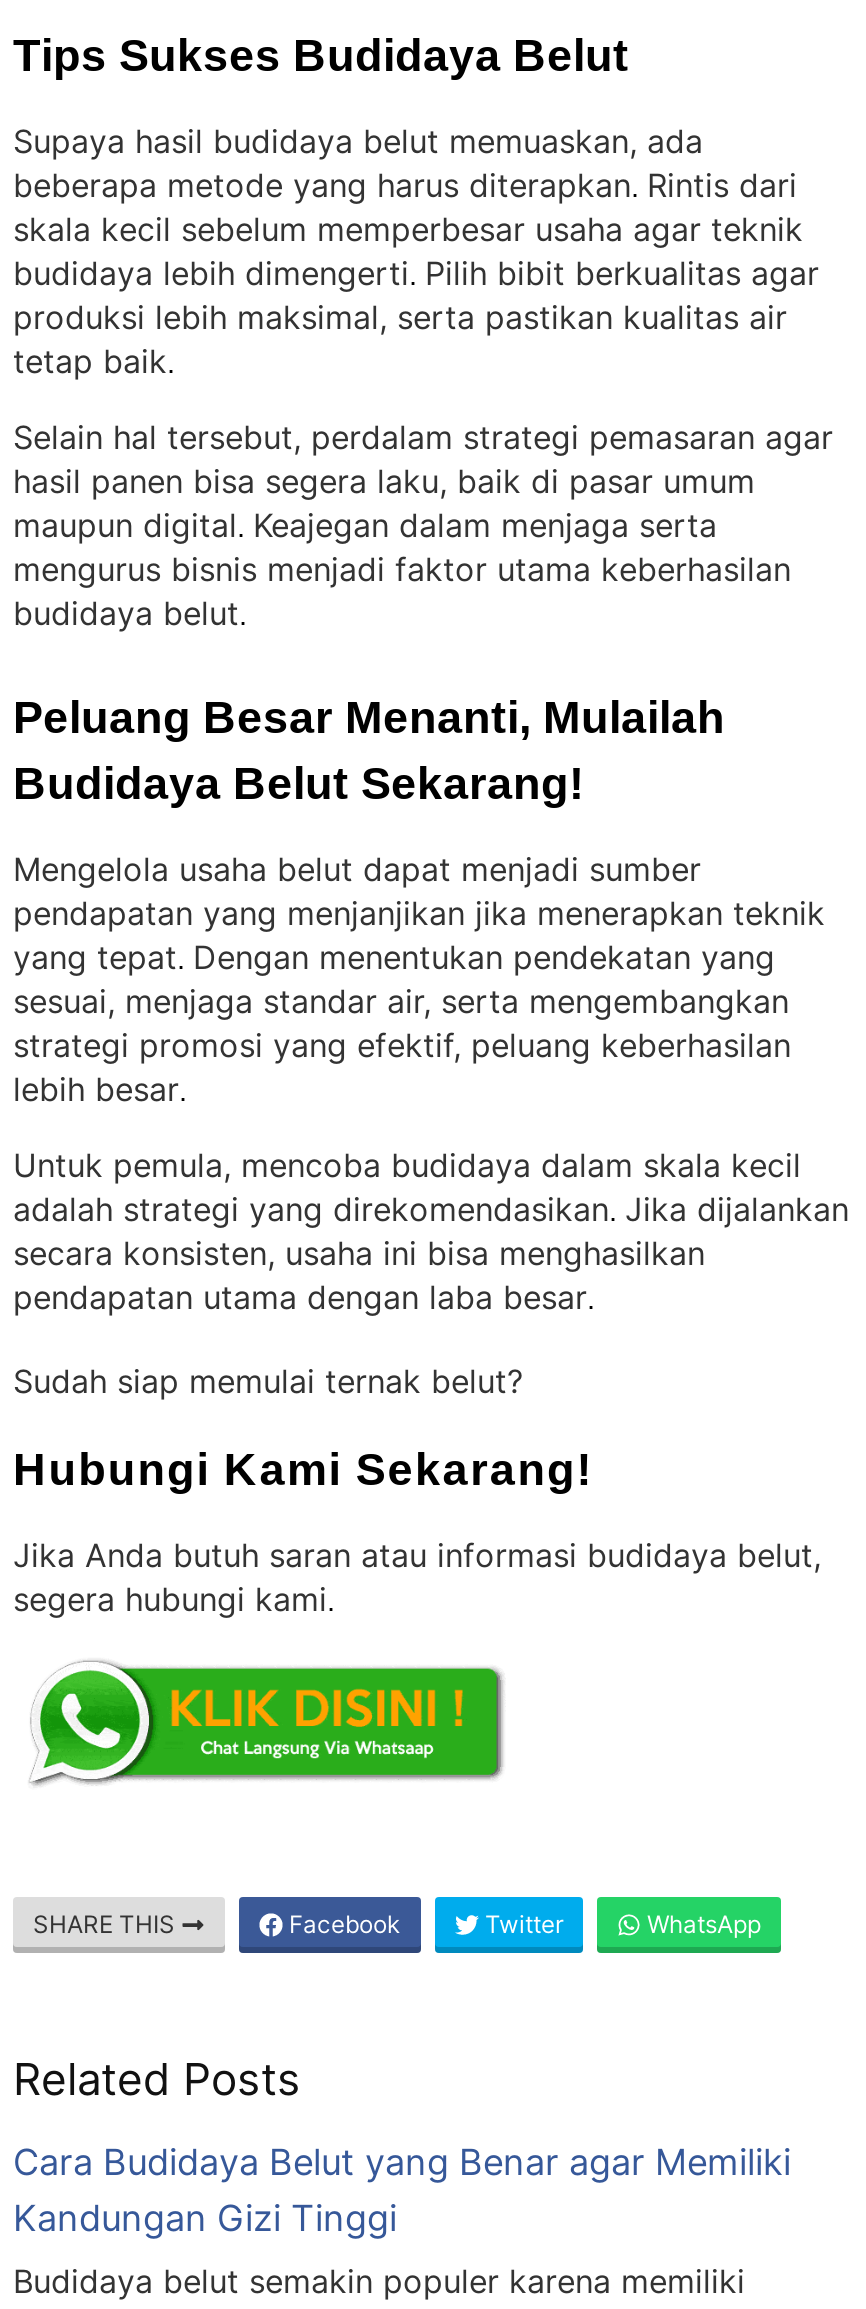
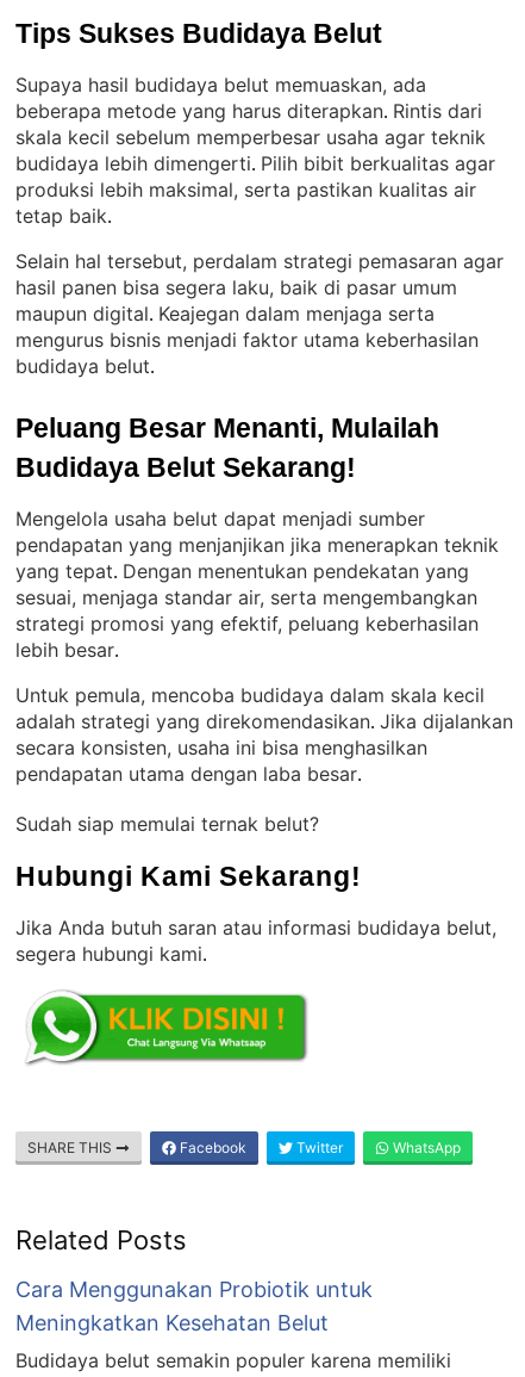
[13,2141,791,2239] Cara Budidaya Belut yang Benar agar Memiliki | Kandungan Gizi Tinggi -> [15,1277,373,1335] Cara Menggunakan Probiotik untuk | Meningkatkan Kesehatan Belut

